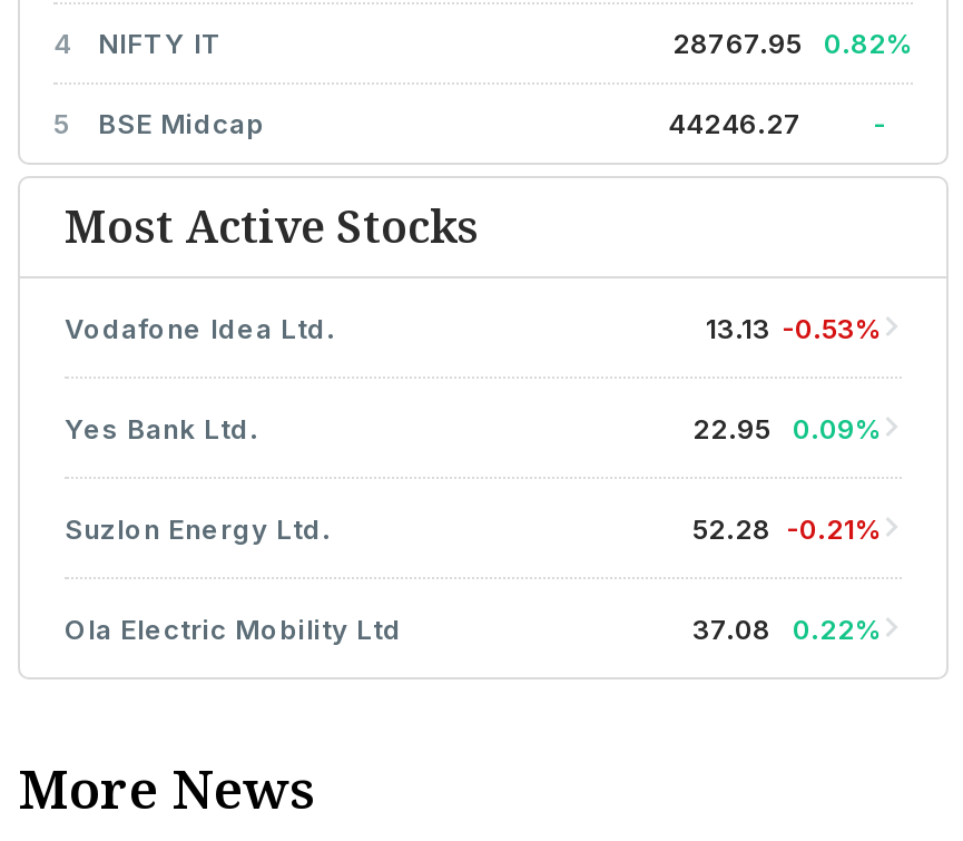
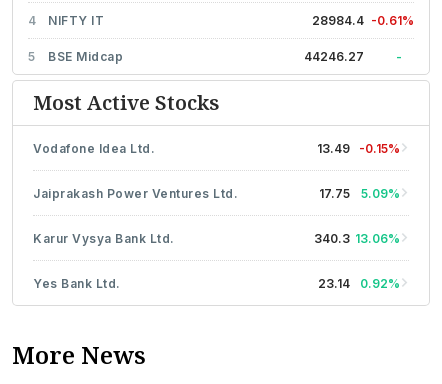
[672,27,913,60] 28767.95 | 0.82% -> [312,13,414,28] 28984.4 -0.61%
[706,312,882,345] 13.13 -0.53% -> [33,141,400,246] 13.49 -0.15% | Jaiprakash Power Ventures Ltd. | 17.75 | 5.09% | Karur Vysya Bank Ltd. | 340.3 13.06%
[65,412,882,646] 22.95 | 0.09% | Suzlon Energy Ltd. | 52.28 -0.21% | Ola Electric Mobility Ltd | 37.08 | 0.22% -> [318,276,400,291] 23.14 | 0.92%
moved [65,412,259,445] -> [33,276,120,291]: Yes Bank Ltd.

